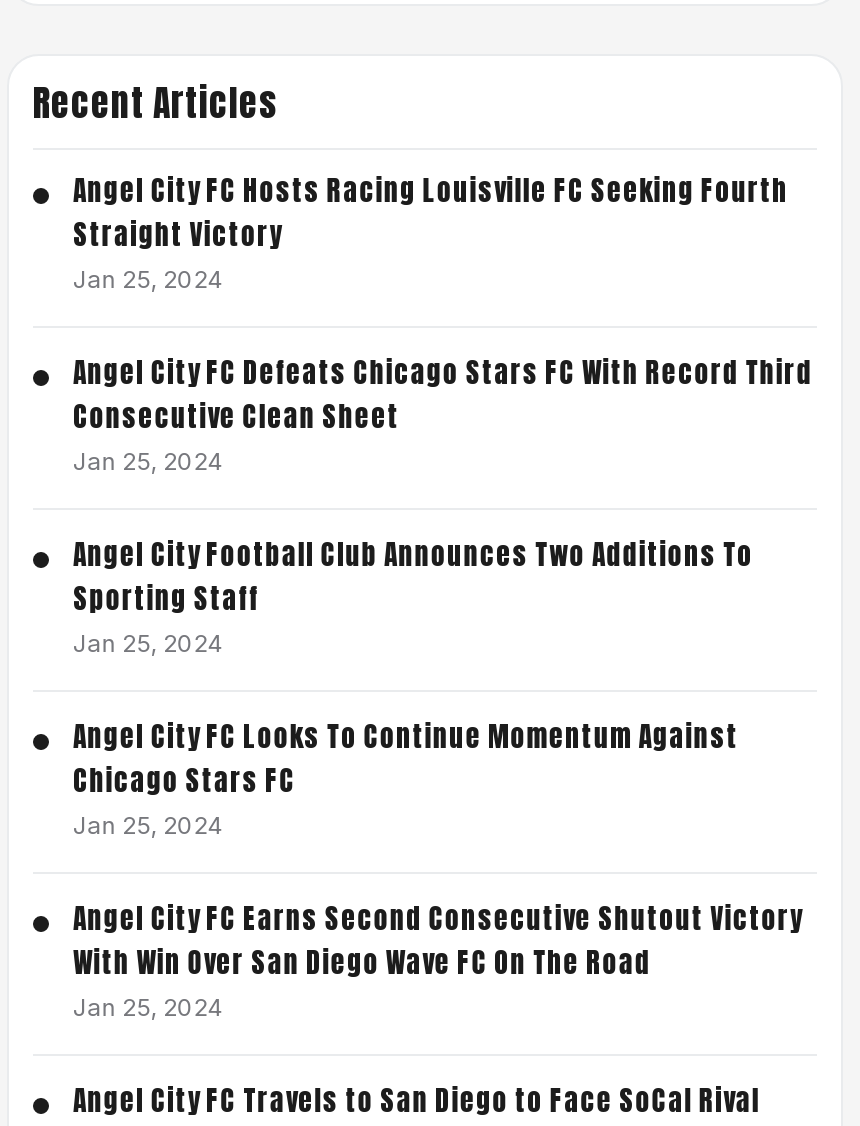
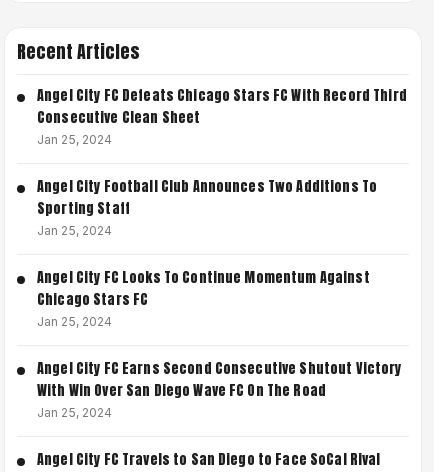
[73,169,788,293] Angel City FC Hosts Racing Louisville FC Seeking Fourth | Straight Victory | Jan 25, 2024 -> none

